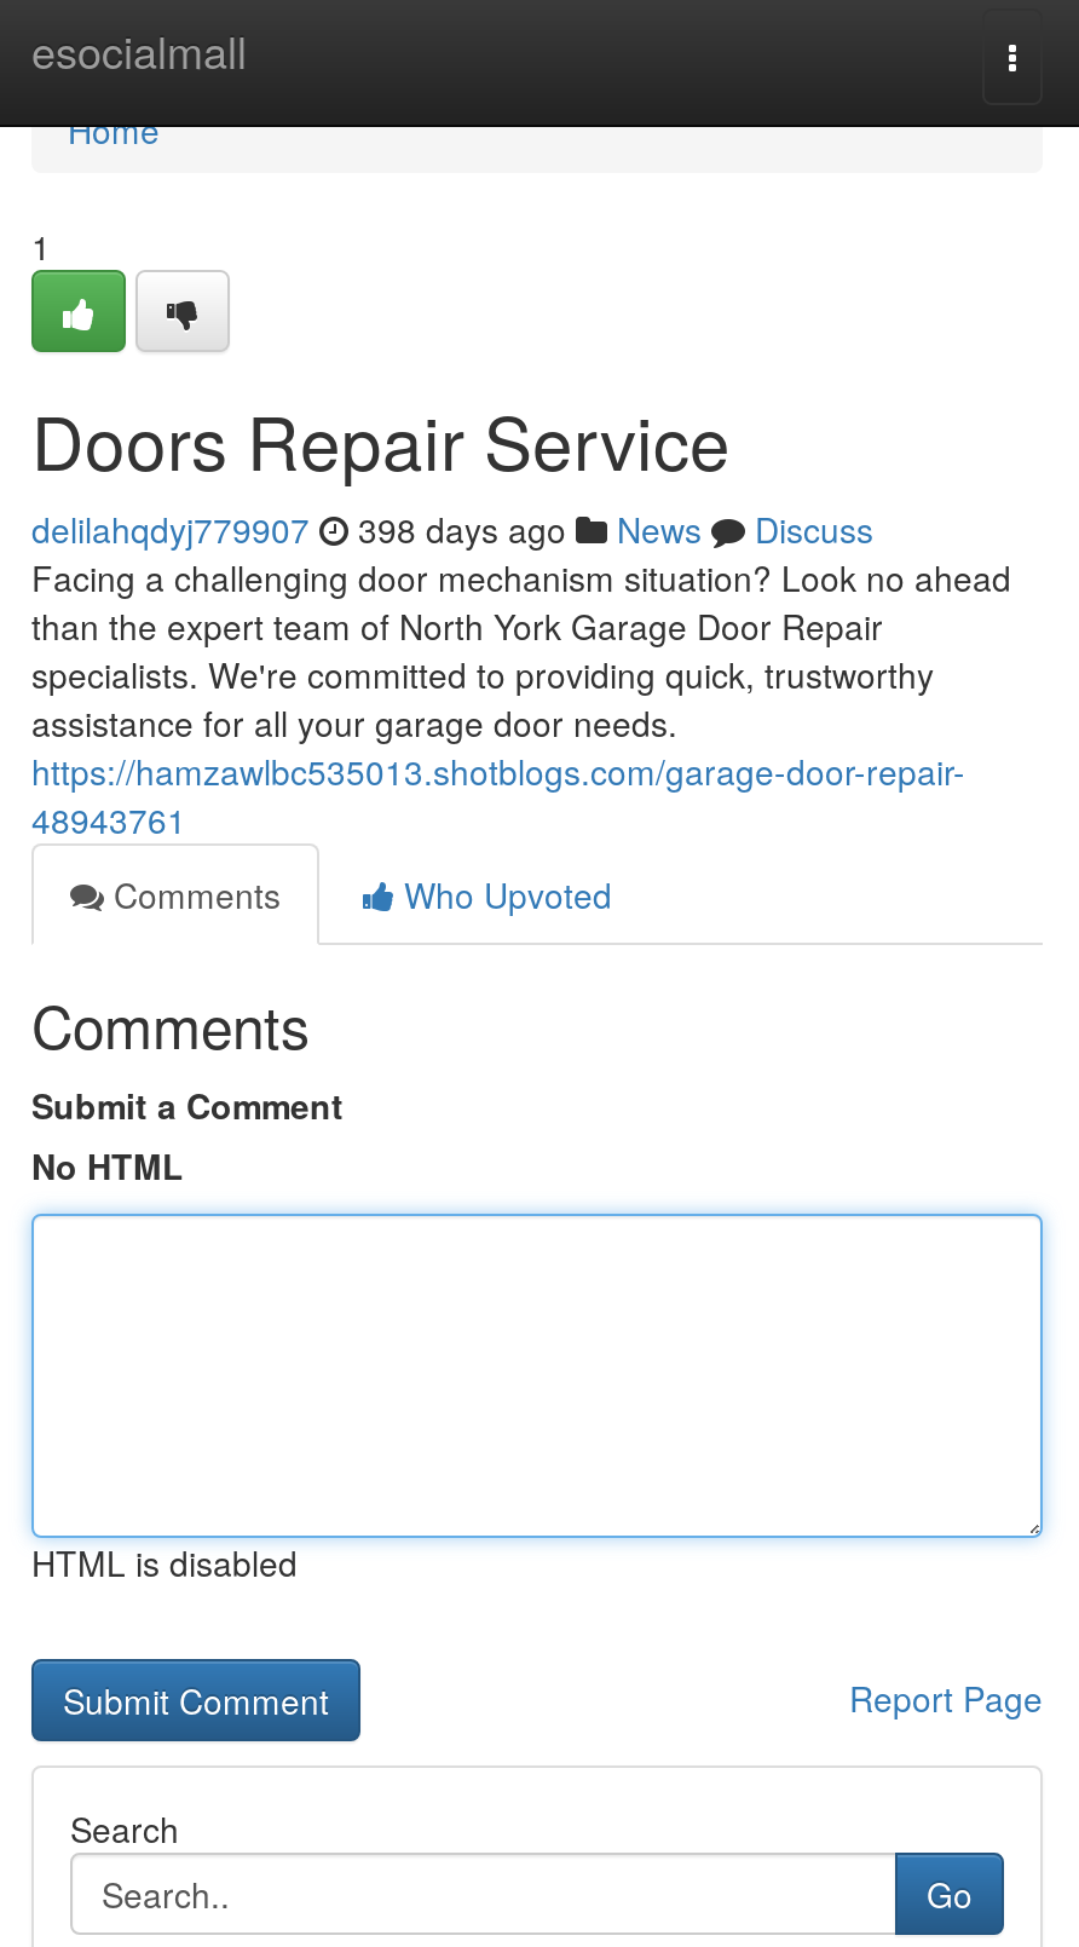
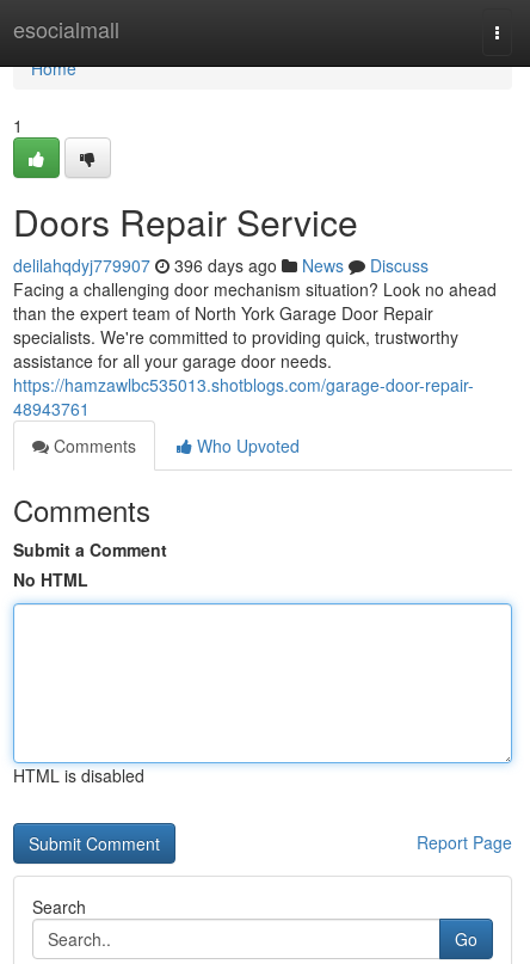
[31,505,873,553] delilahqdyj779907 398 days ago News Discuss -> [13,253,429,277] delilahqdyj779907 396 days ago News Discuss

